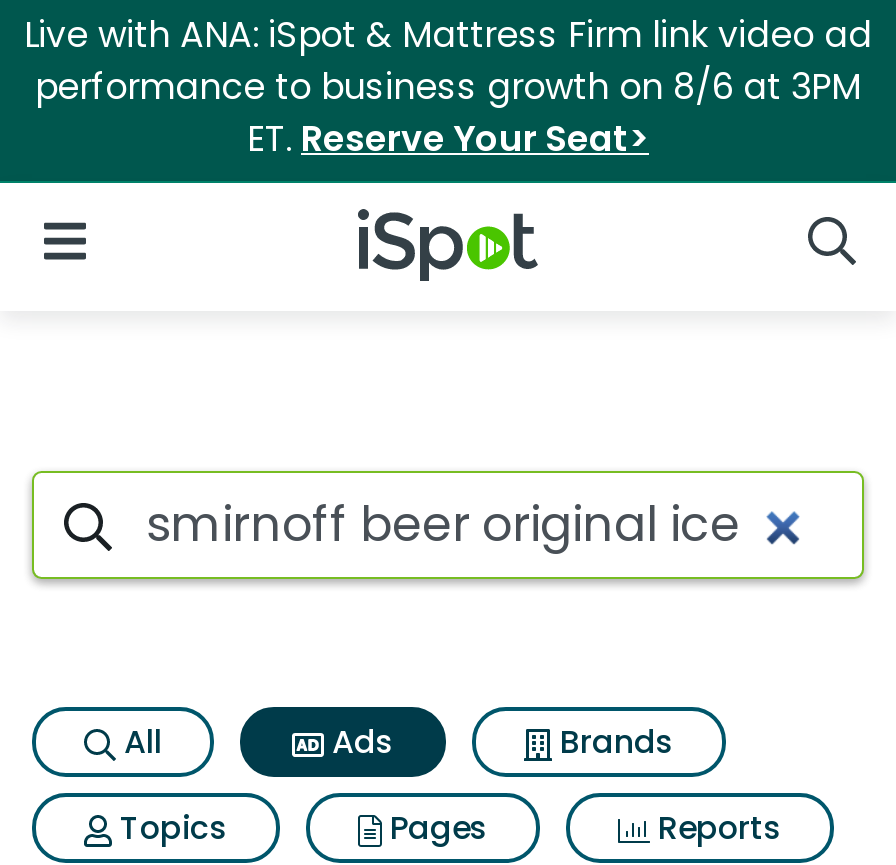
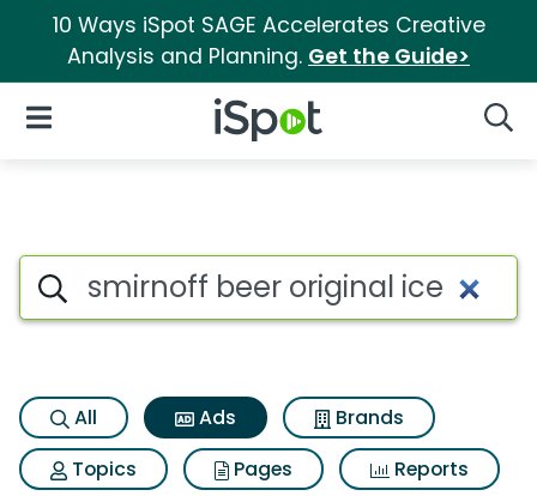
[24,11,872,163] Live with ANA: iSpot & Mattress Firm link video ad | performance to business growth on 8/6 at 3PM | ET. Reserve Your Seat> -> [52,11,485,71] 10 Ways iSpot SAGE Accelerates Creative | Analysis and Planning. Get the Guide>

